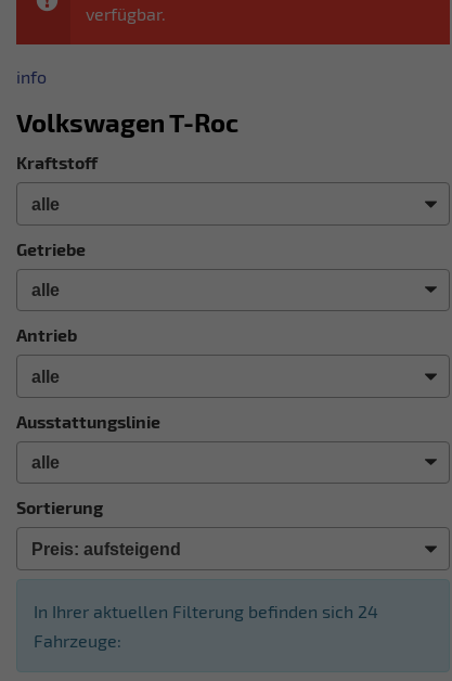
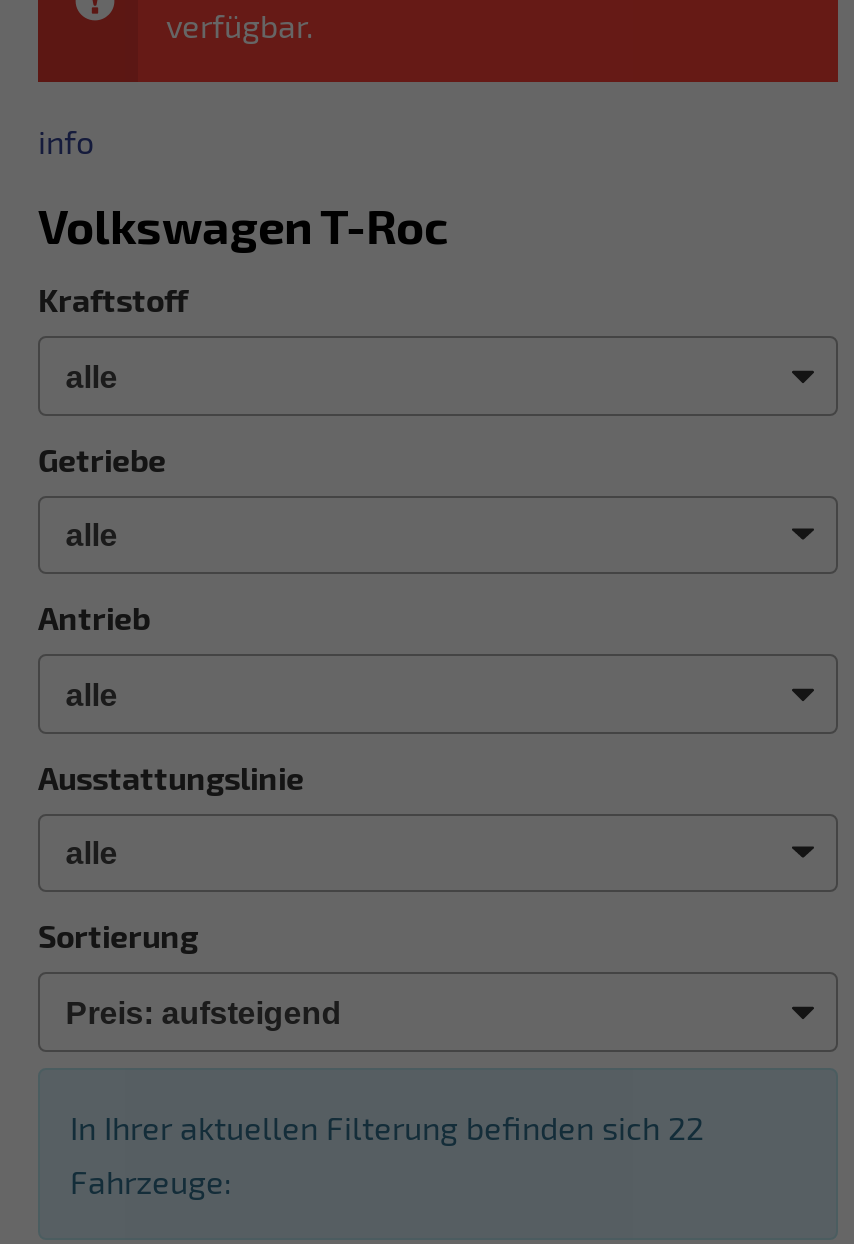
[34,601,378,621] In Ihrer aktuellen Filterung befinden sich 24 -> [70,1108,704,1146] In Ihrer aktuellen Filterung befinden sich 22

